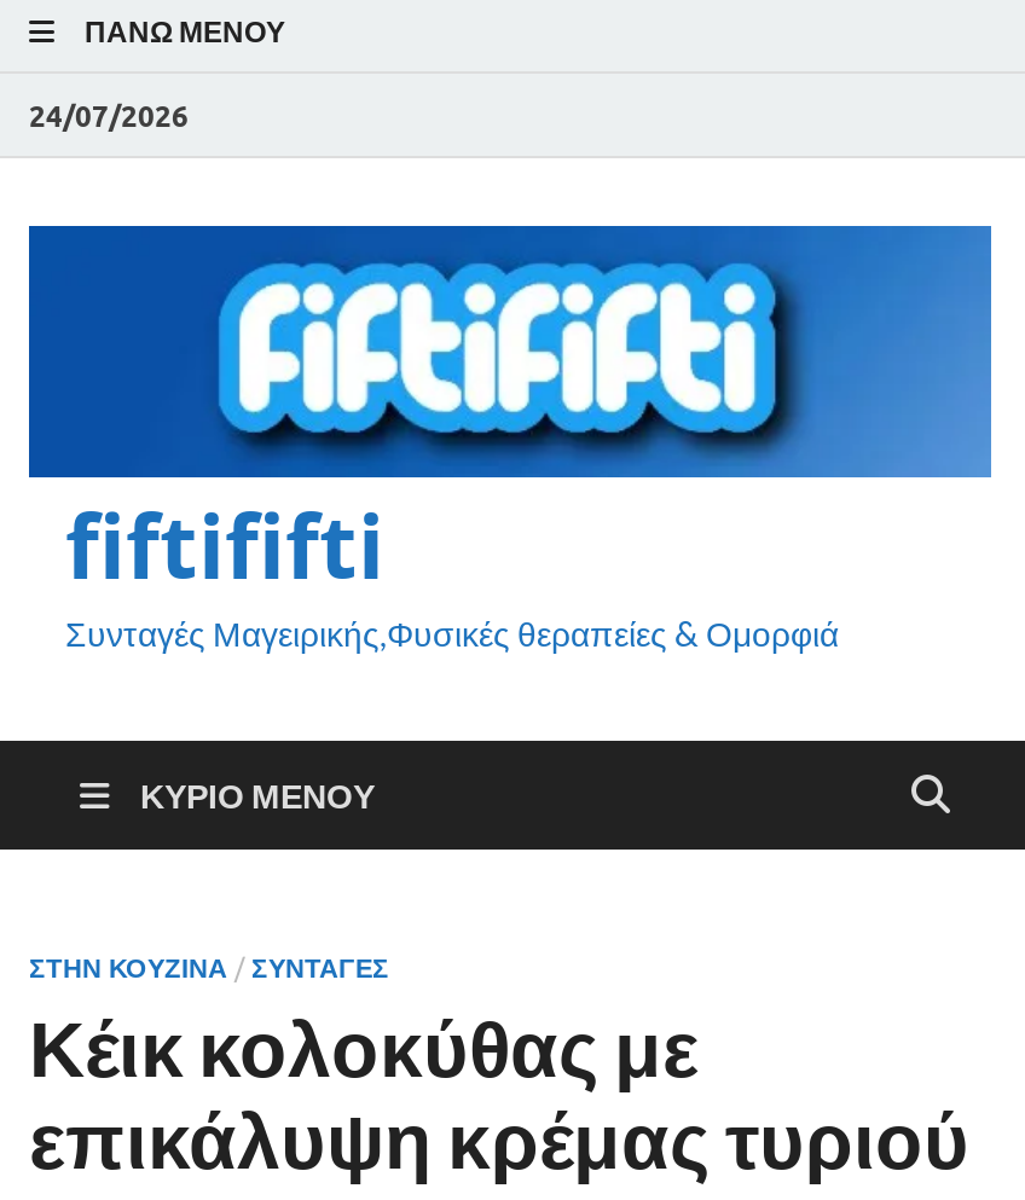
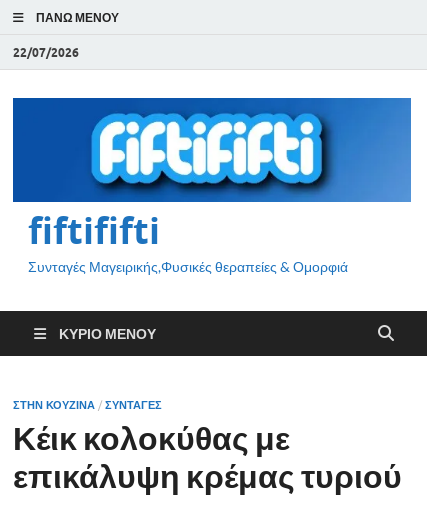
[29,97,189,133] 24/07/2026 -> [13,44,79,59] 22/07/2026

